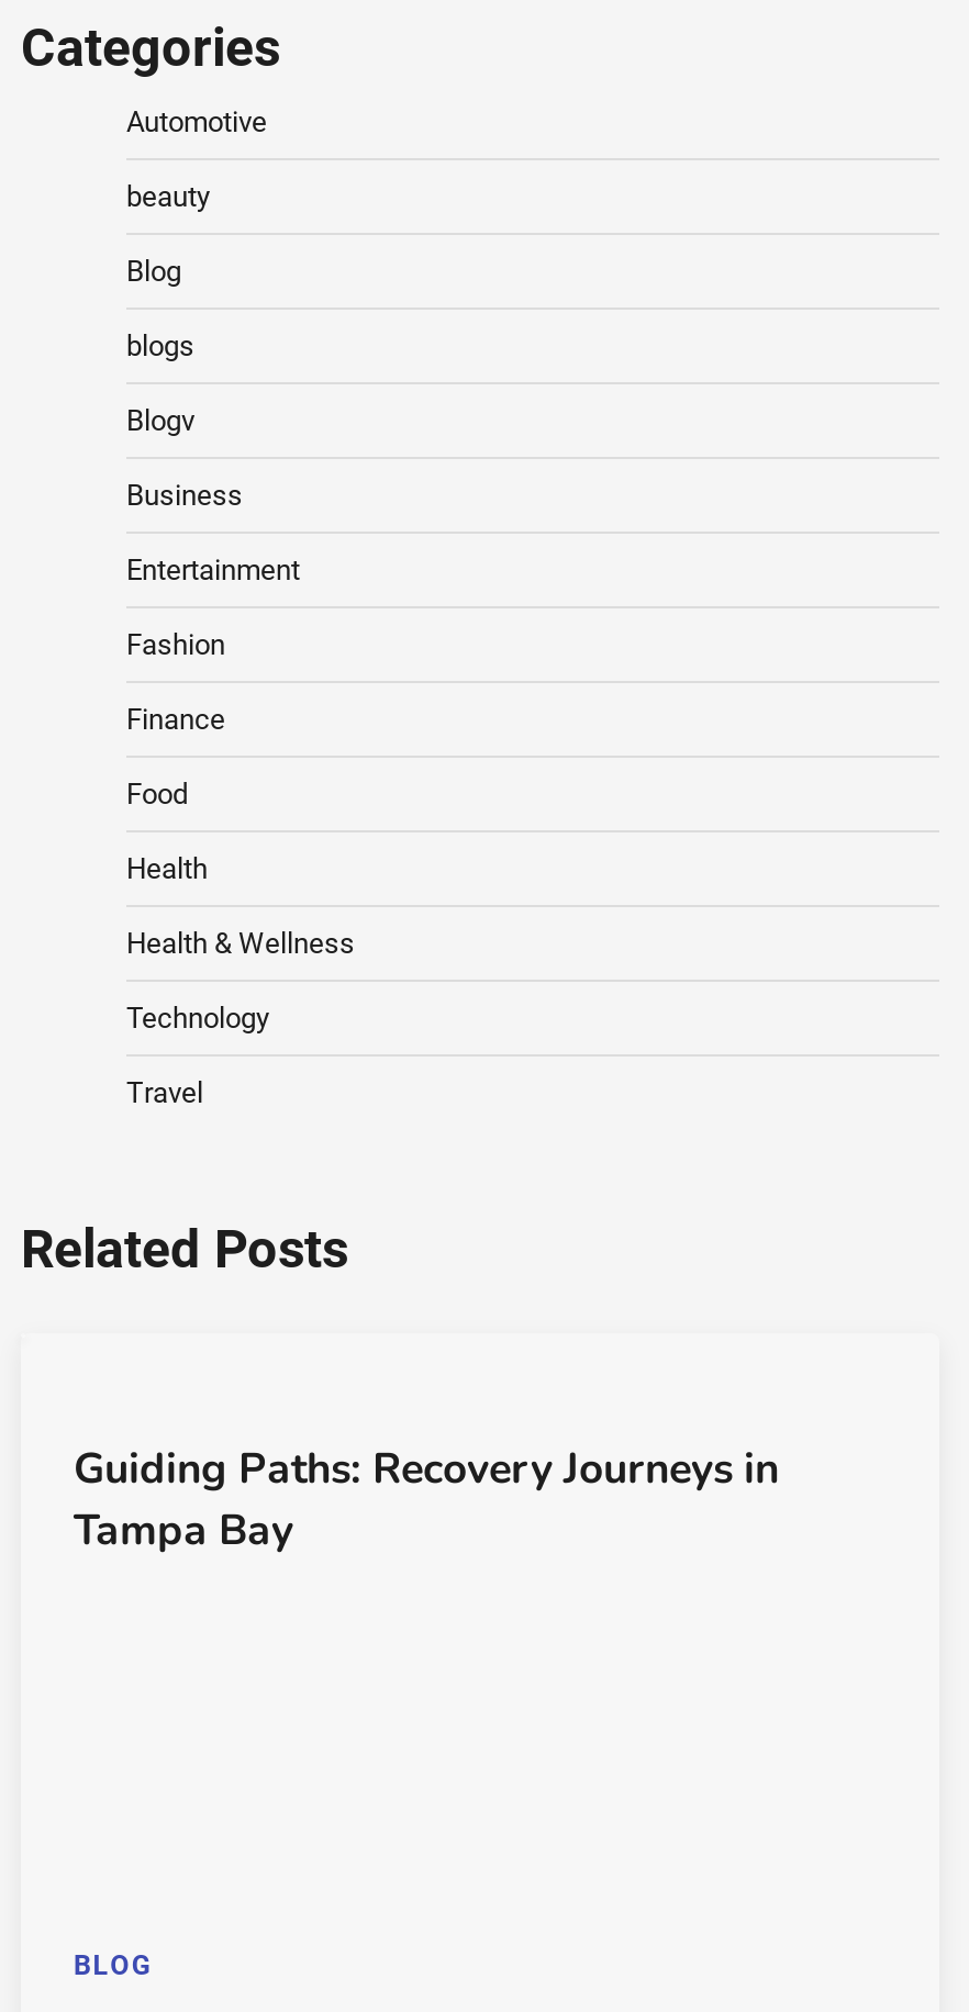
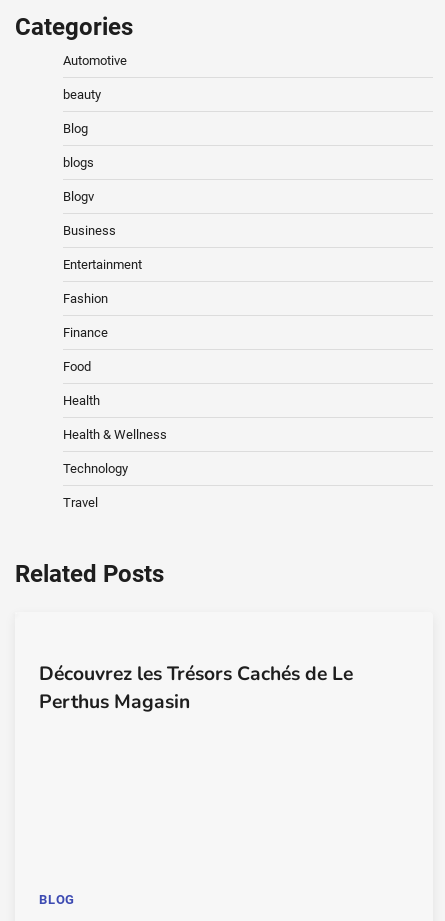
[74,1441,779,1560] Guiding Paths: Recovery Journeys in | Tampa Bay -> [39,661,353,715] Découvrez les Trésors Cachés de Le | Perthus Magasin

